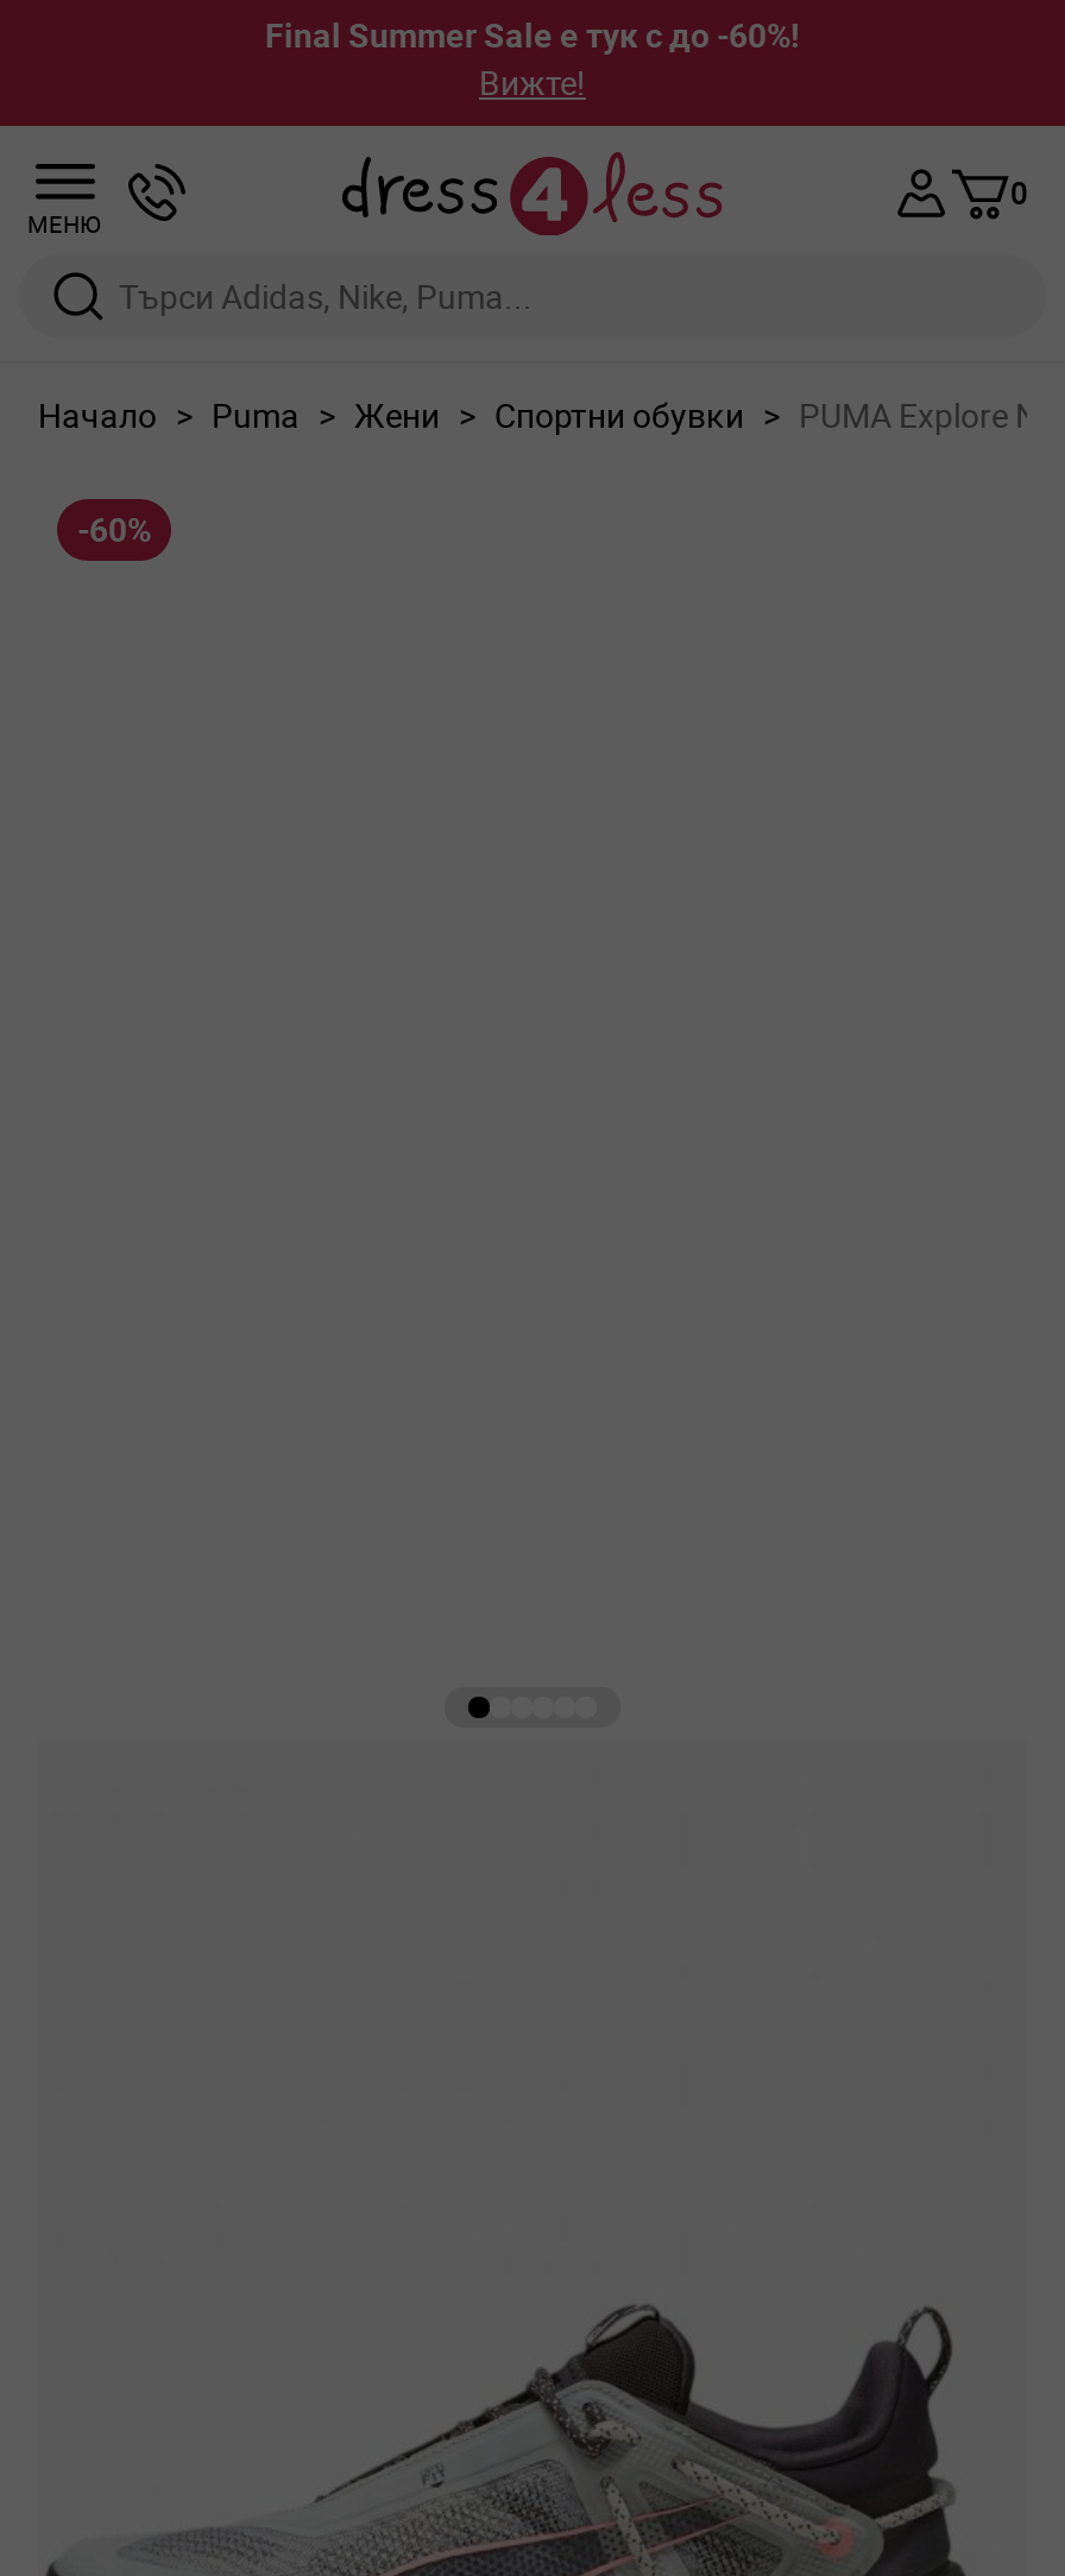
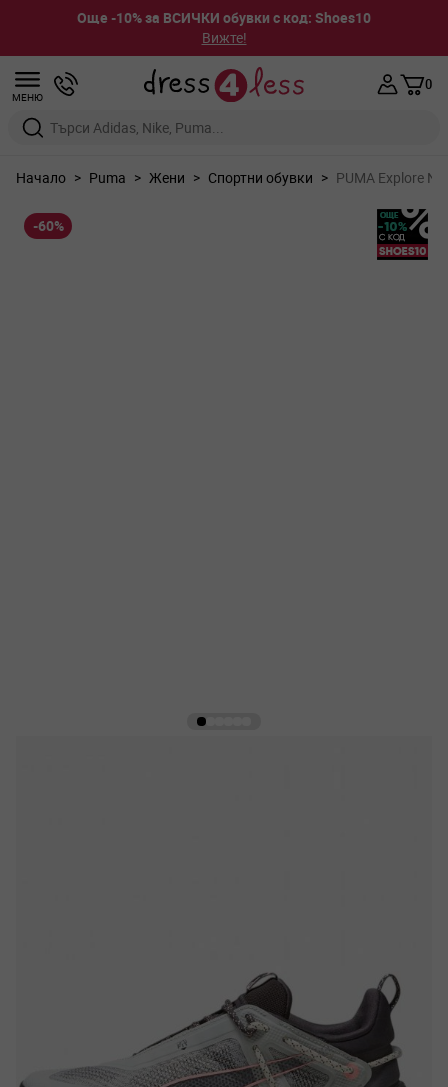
[265,12,800,57] Final Summer Sale е тук с до -60%! -> [77,8,371,27] Още -10% за ВСИЧКИ обувки с код: Shoes10
none -> [376,208,429,261] [image]

